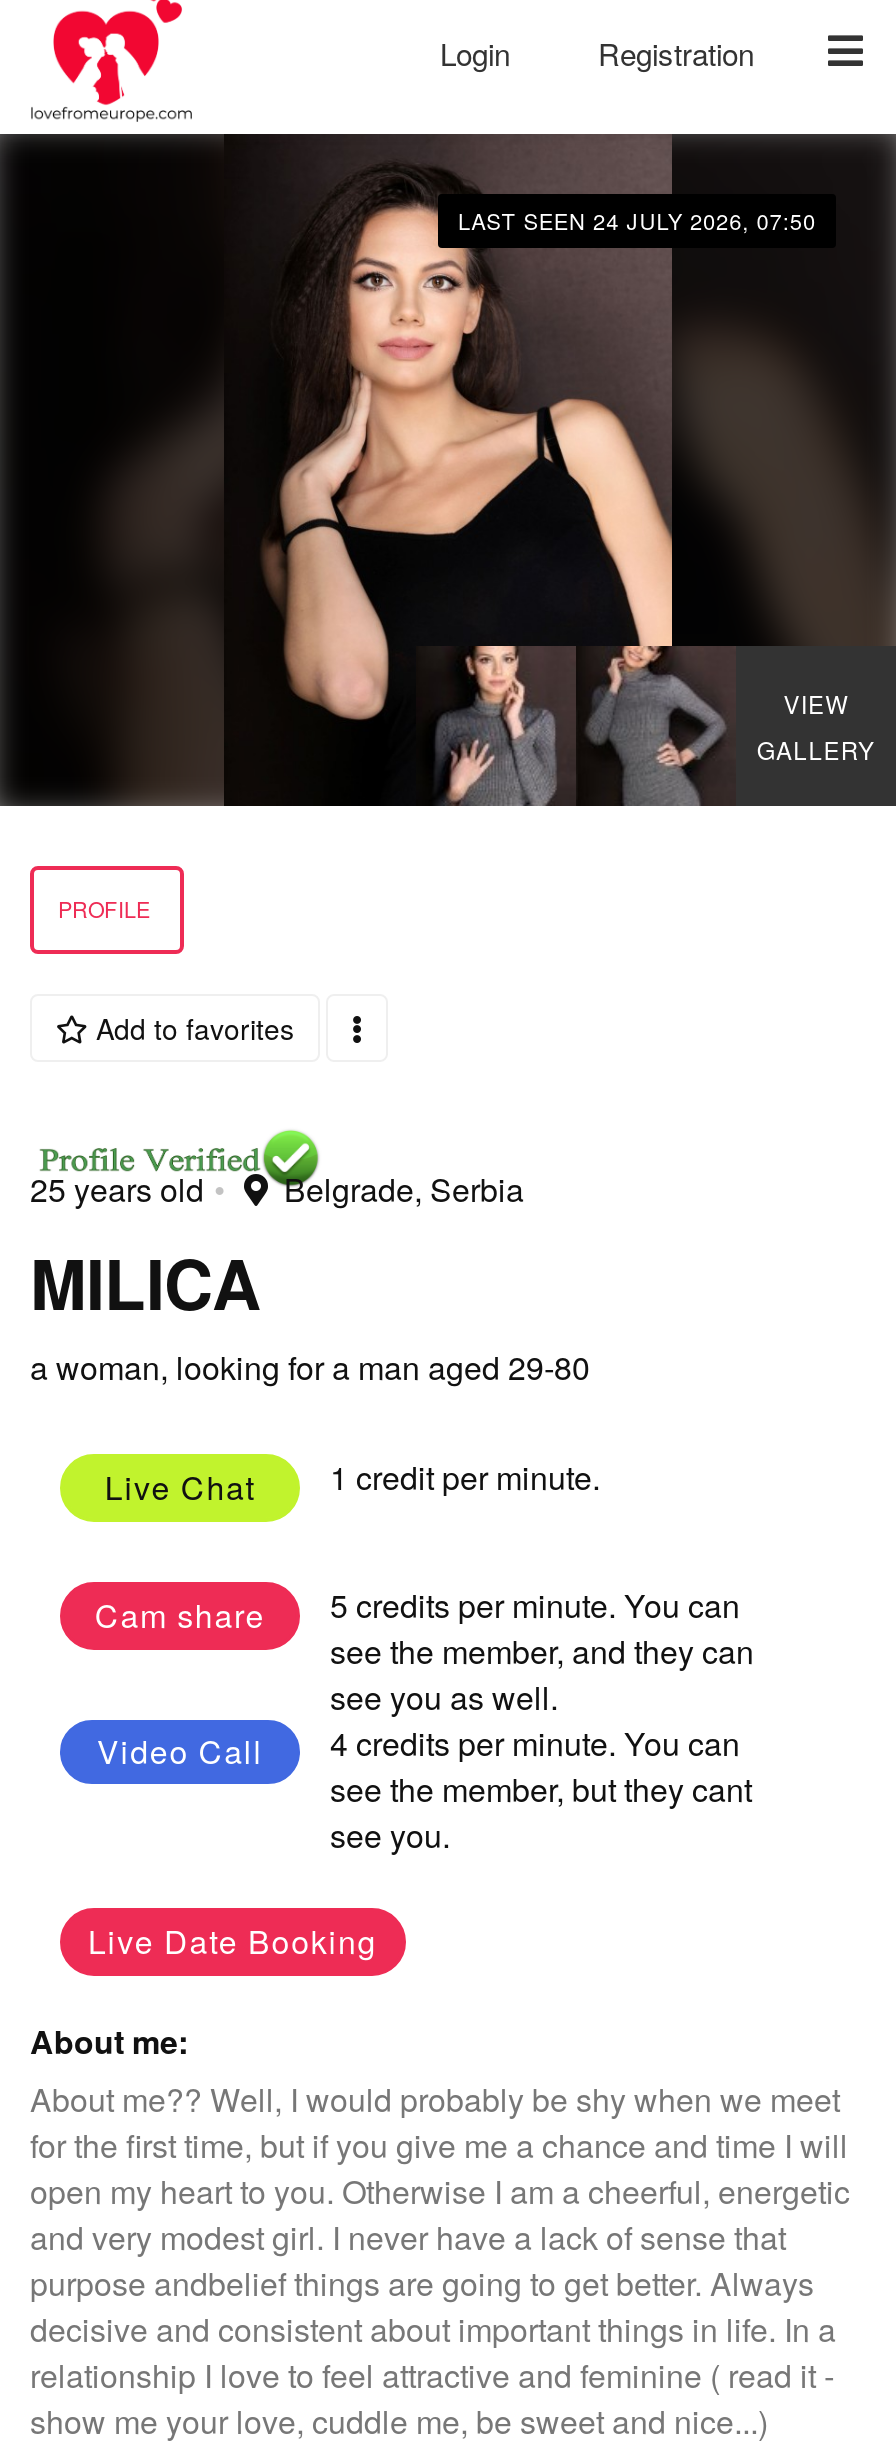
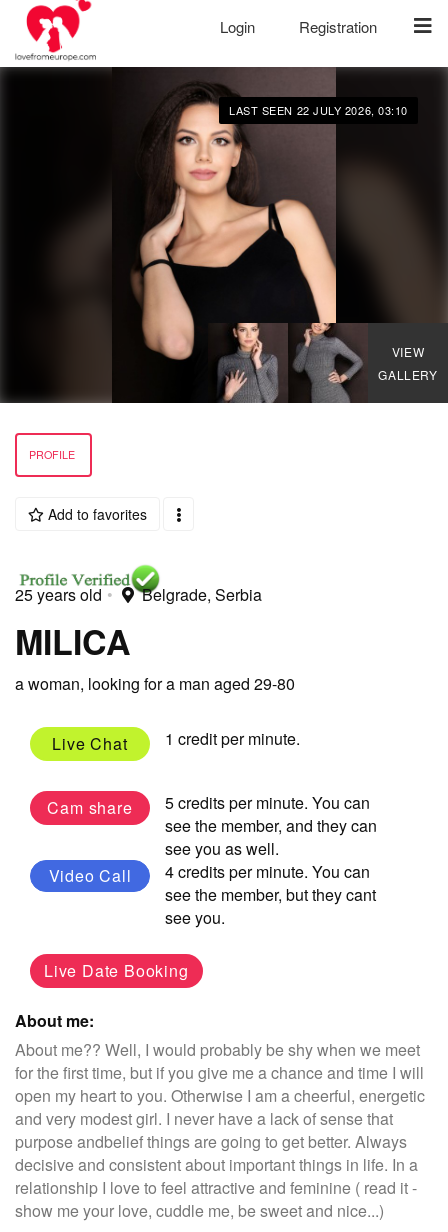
[458,204,816,236] LAST SEEN 24 JULY 2026, 07:50 -> [229,102,408,118] LAST SEEN 22 JULY 2026, 03:10

